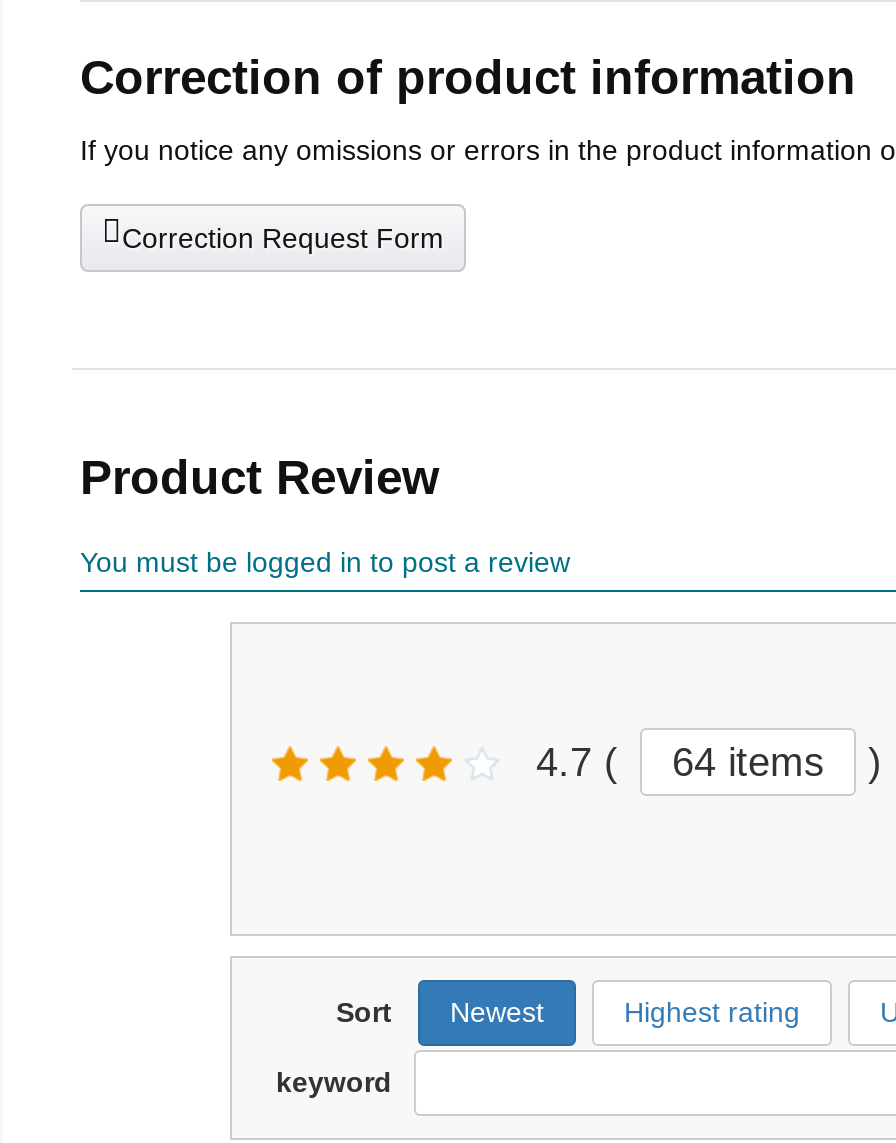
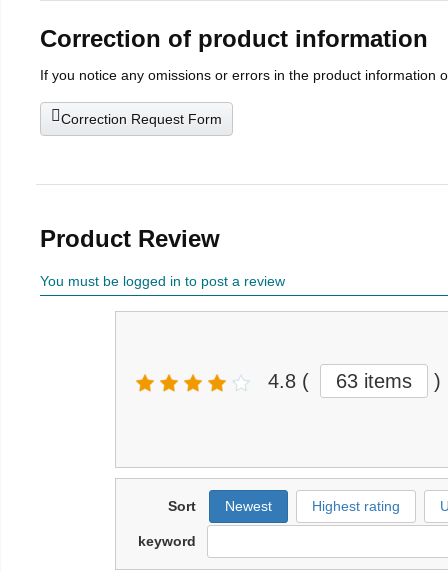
[524,740,630,784] 4.7 ( -> [262,370,315,392] 4.8 (
[672,740,824,784] 64 items -> [336,370,412,392] 63 items

